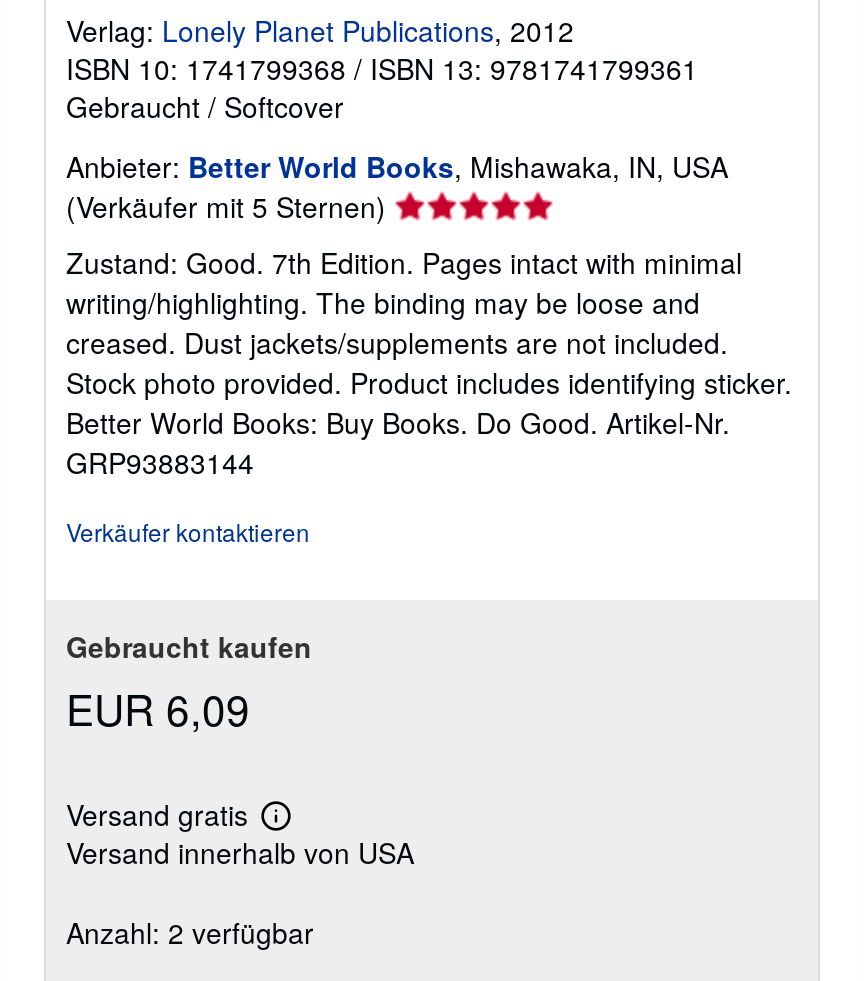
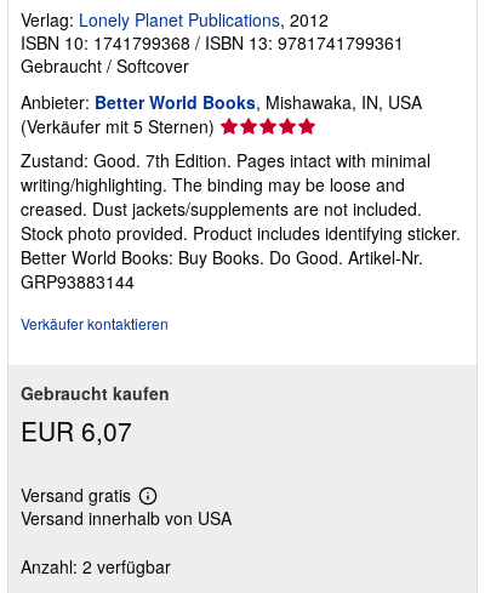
[66,678,250,738] EUR 6,09 -> [21,412,132,448] EUR 6,07

